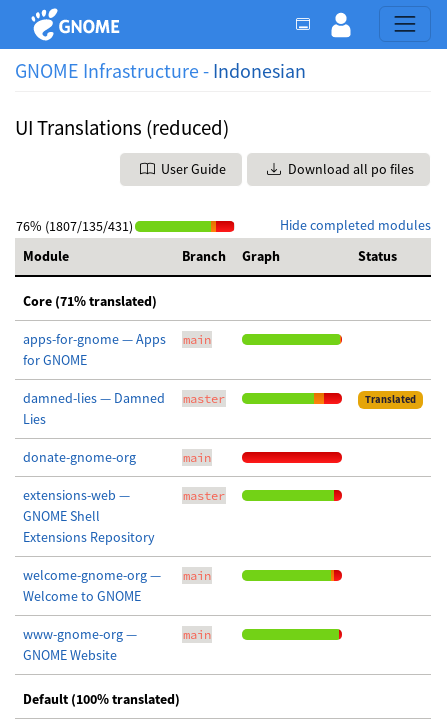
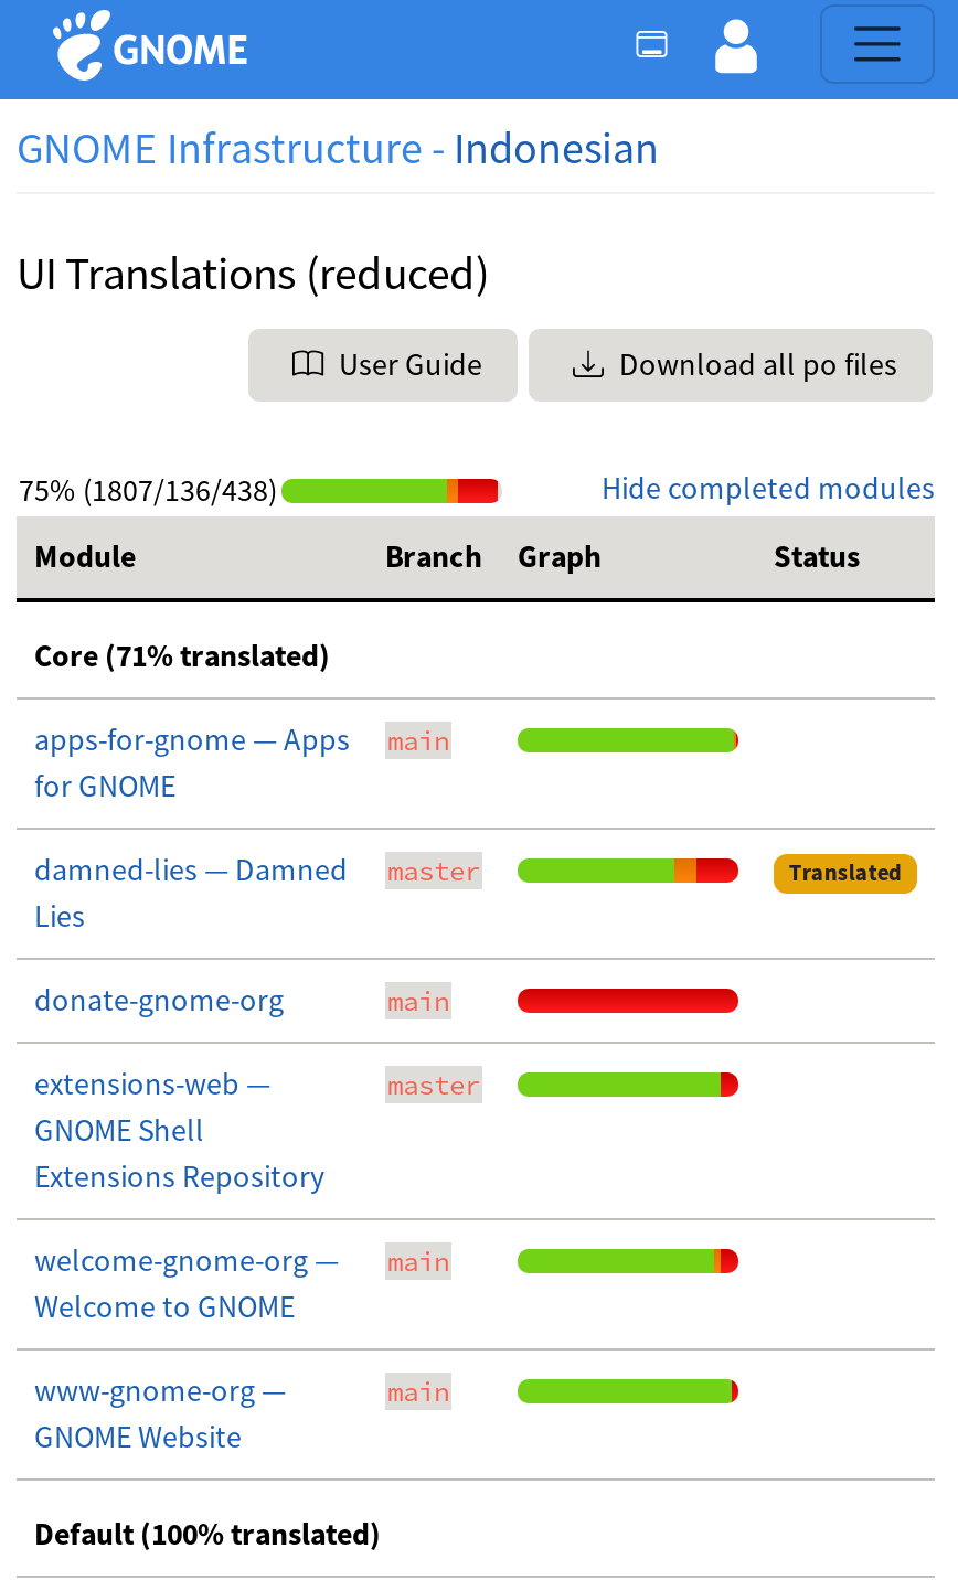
[16,217,133,235] 76% (1807/135/431) -> [19,470,277,510] 75% (1807/136/438)

